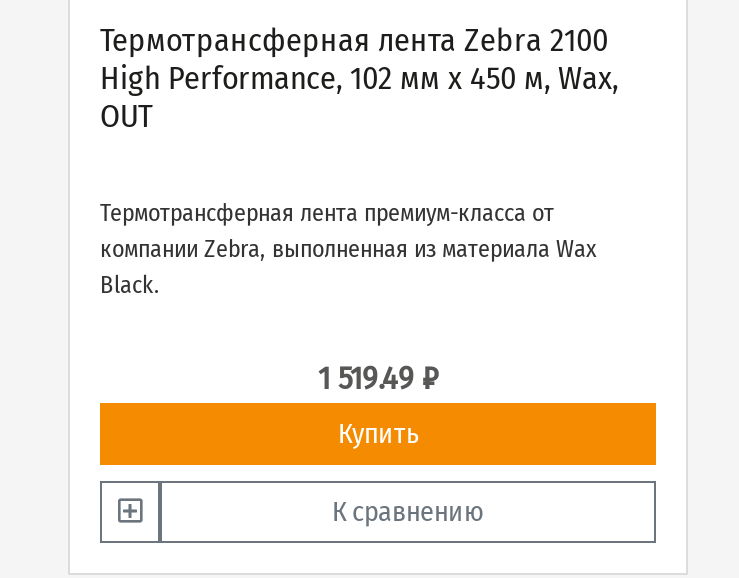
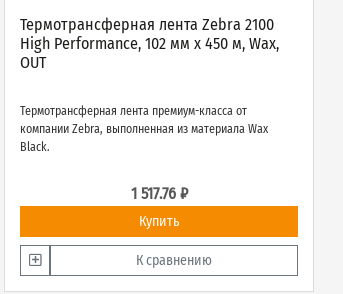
[318,358,438,396] 1 519.49 ₽ -> [130,184,187,203] 1 517.76 ₽

